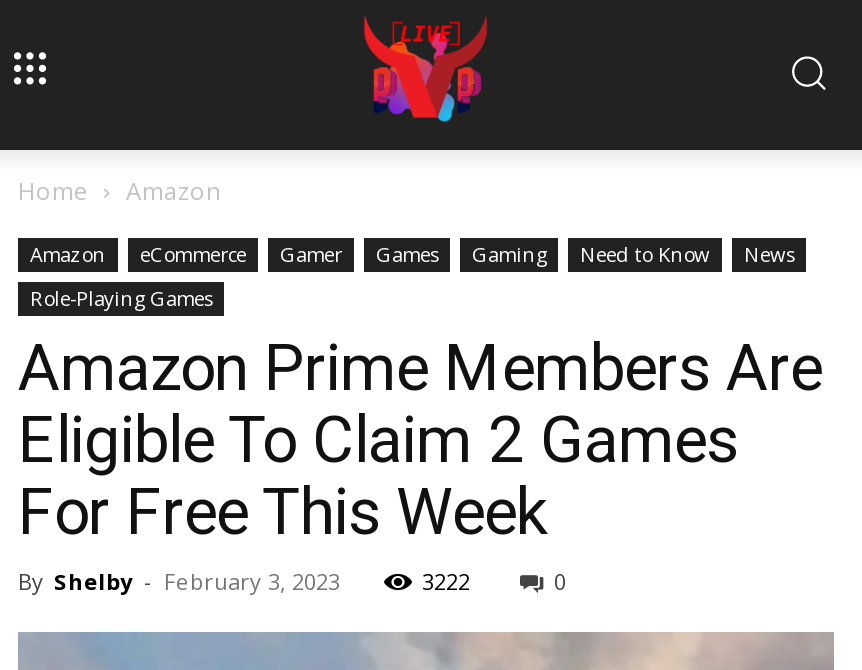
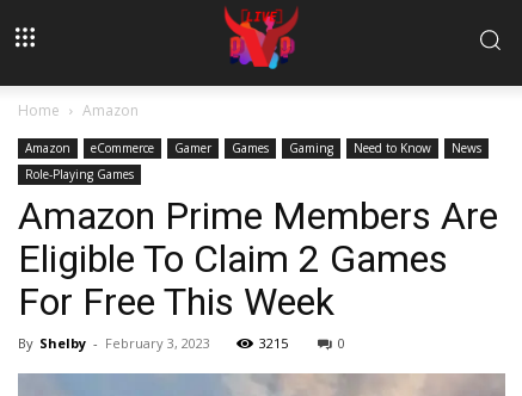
[422,566,470,596] 3222 -> [259,334,288,352] 3215

